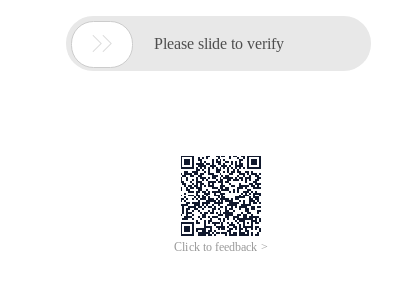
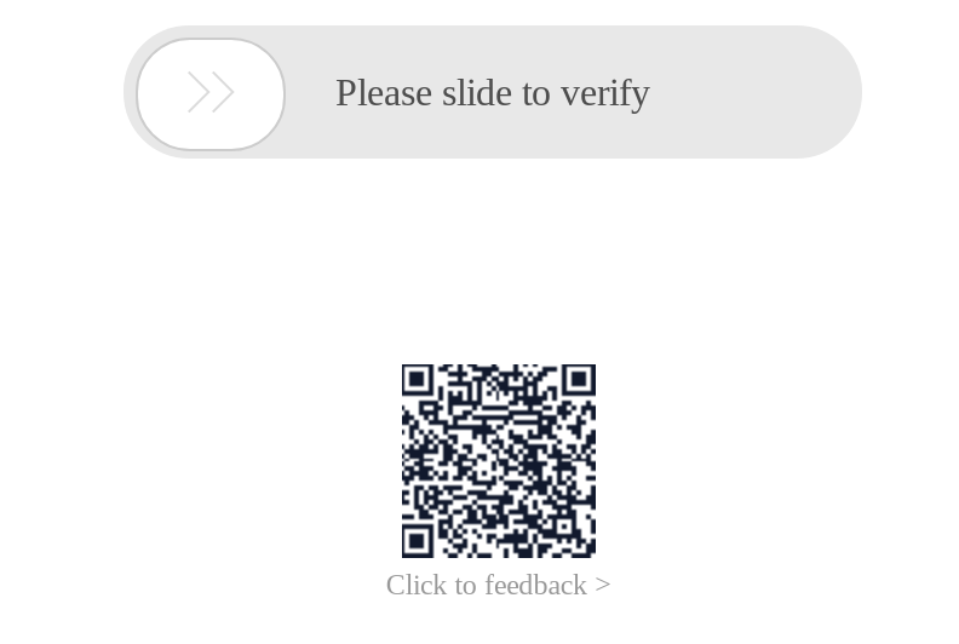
[181,155,262,237] [image] -> [400,362,598,560] [image]

